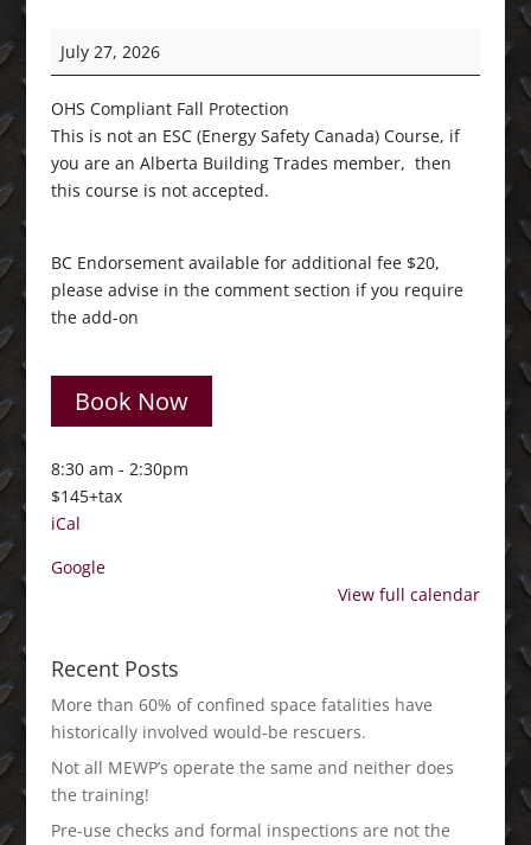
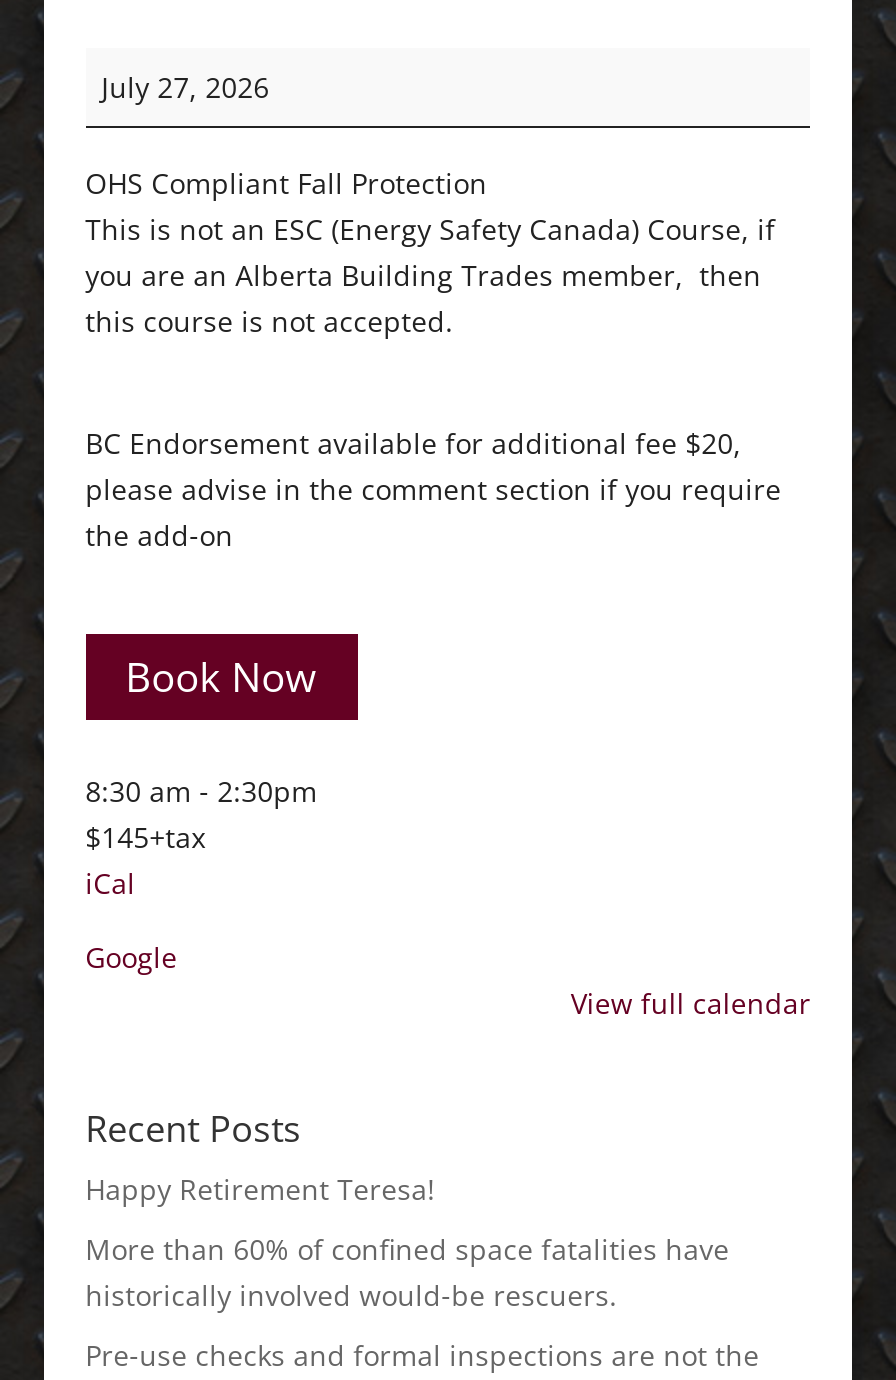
none -> [85,1170,435,1208] Happy Retirement Teresa!
moved [50,693,432,743] -> [85,1230,729,1314]: More than 60% of confined space fatalities have | historically involved would-be rescuers.
[50,756,453,806] Not all MEWP’s operate the same and neither does | the training! -> none

